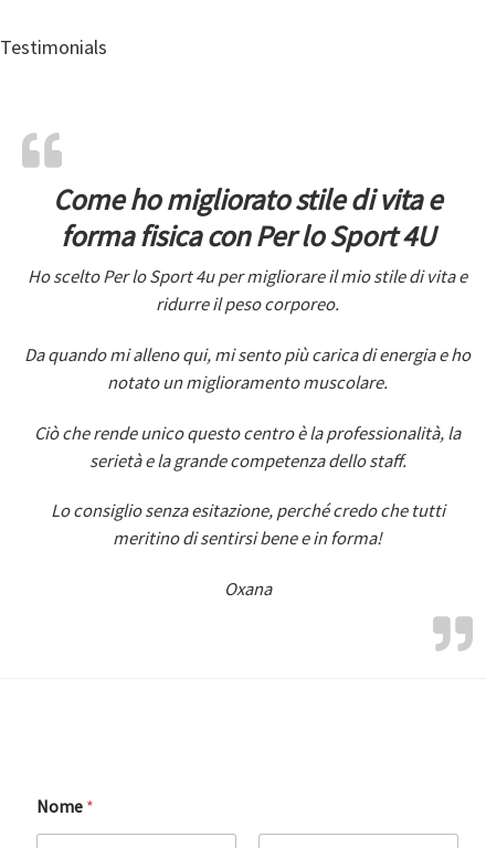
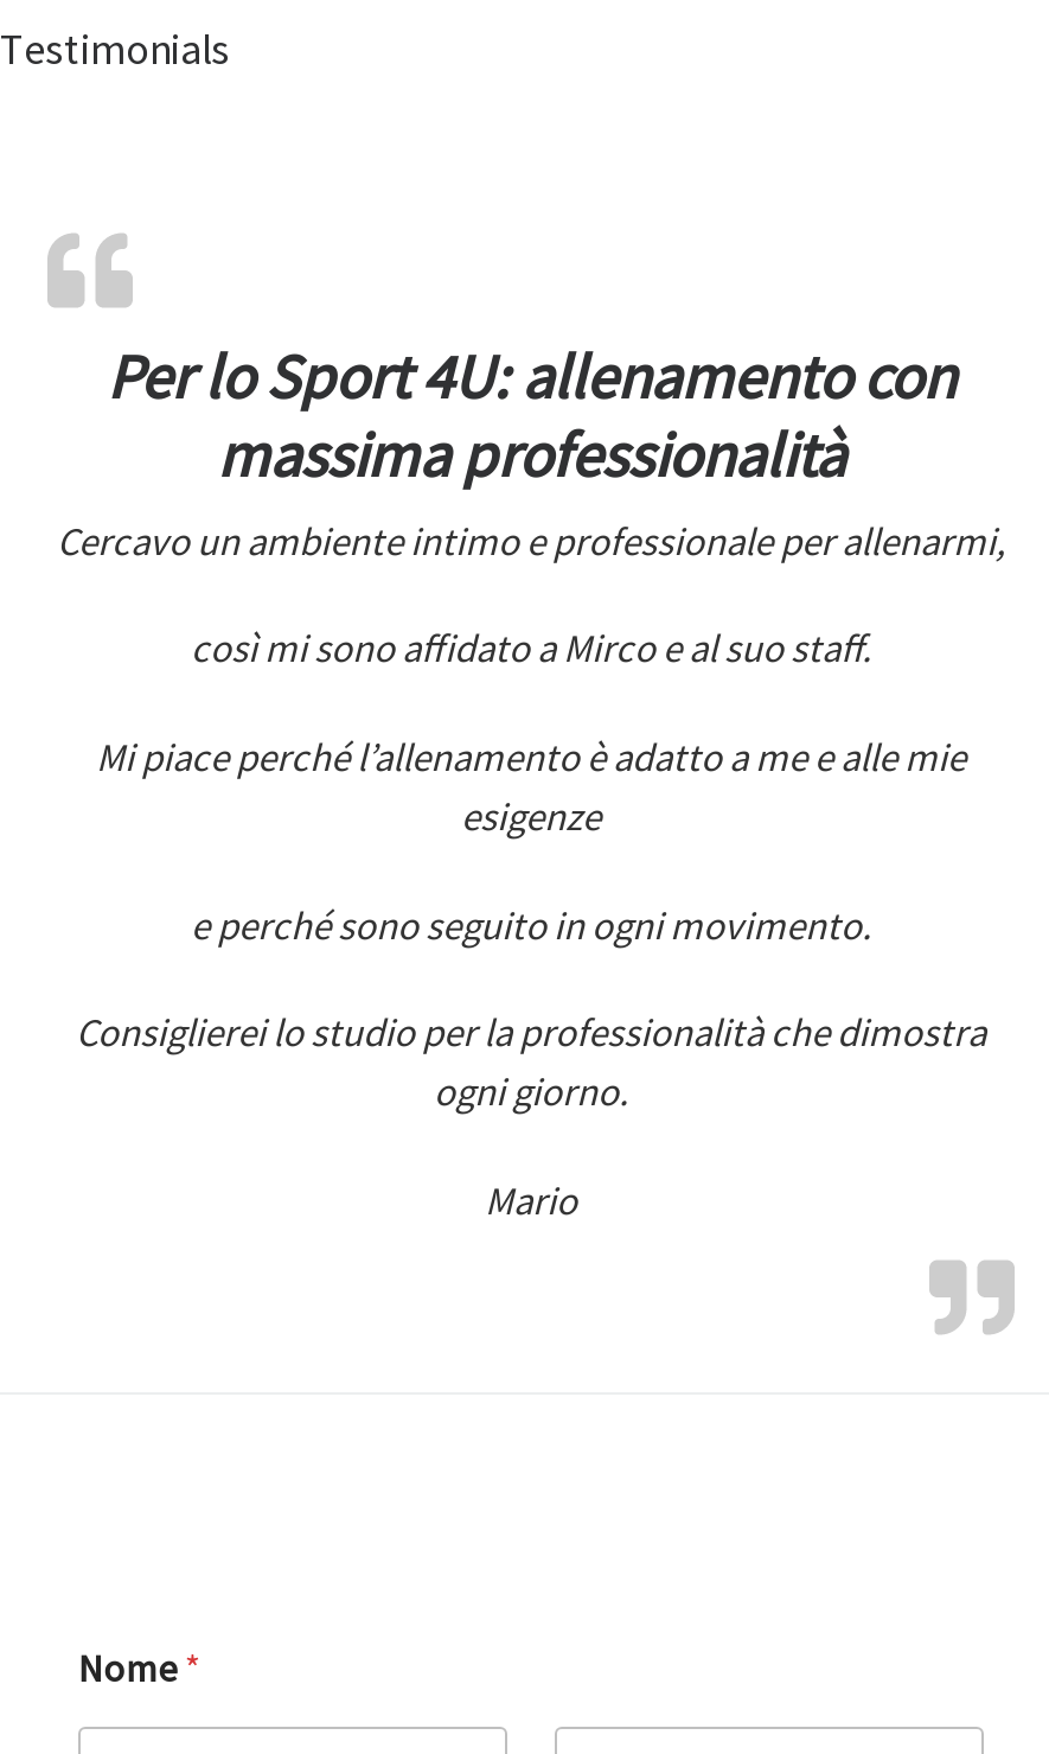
[24,182,471,601] Come ho migliorato stile di vita e | forma fisica con Per lo Sport 4U | Ho scelto Per lo Sport 4u per migliorare il mio stile di vita e | ridurre il peso corporeo. | Da quando mi alleno qui, mi sento più carica di energia e ho | notato un miglioramento muscolare. | Ciò che rende unico questo centro è la professionalità, la | serietà e la grande competenza dello staff. | Lo consiglio senza esitazione, perché credo che tutti | meritino di sentirsi bene e in forma! | Oxana -> [57,337,1005,1226] Per lo Sport 4U: allenamento con | massima professionalità | Cercavo un ambiente intimo e professionale per allenarmi, | così mi sono affidato a Mirco e al suo staff. | Mi piace perché l’allenamento è adatto a me e alle mie | esigenze | e perché sono seguito in ogni movimento. | Consiglierei lo studio per la professionalità che dimostra | ogni giorno. | Mario

